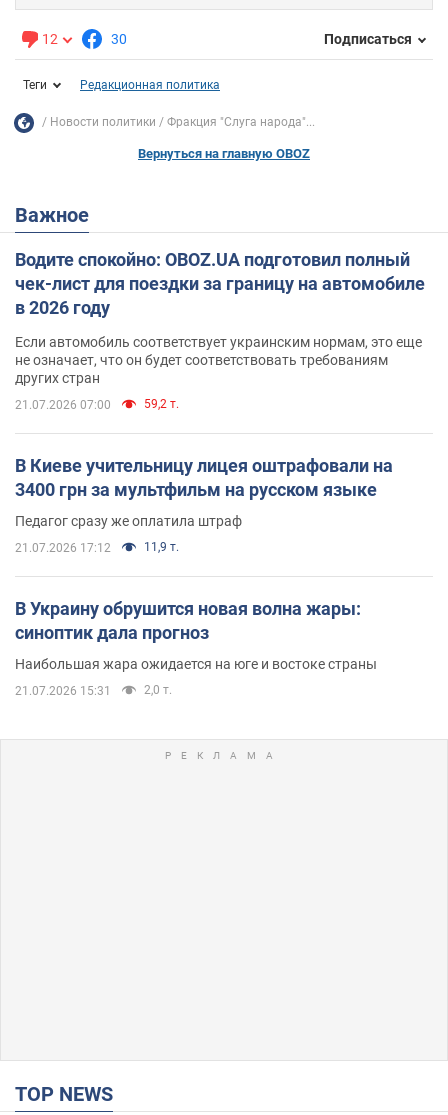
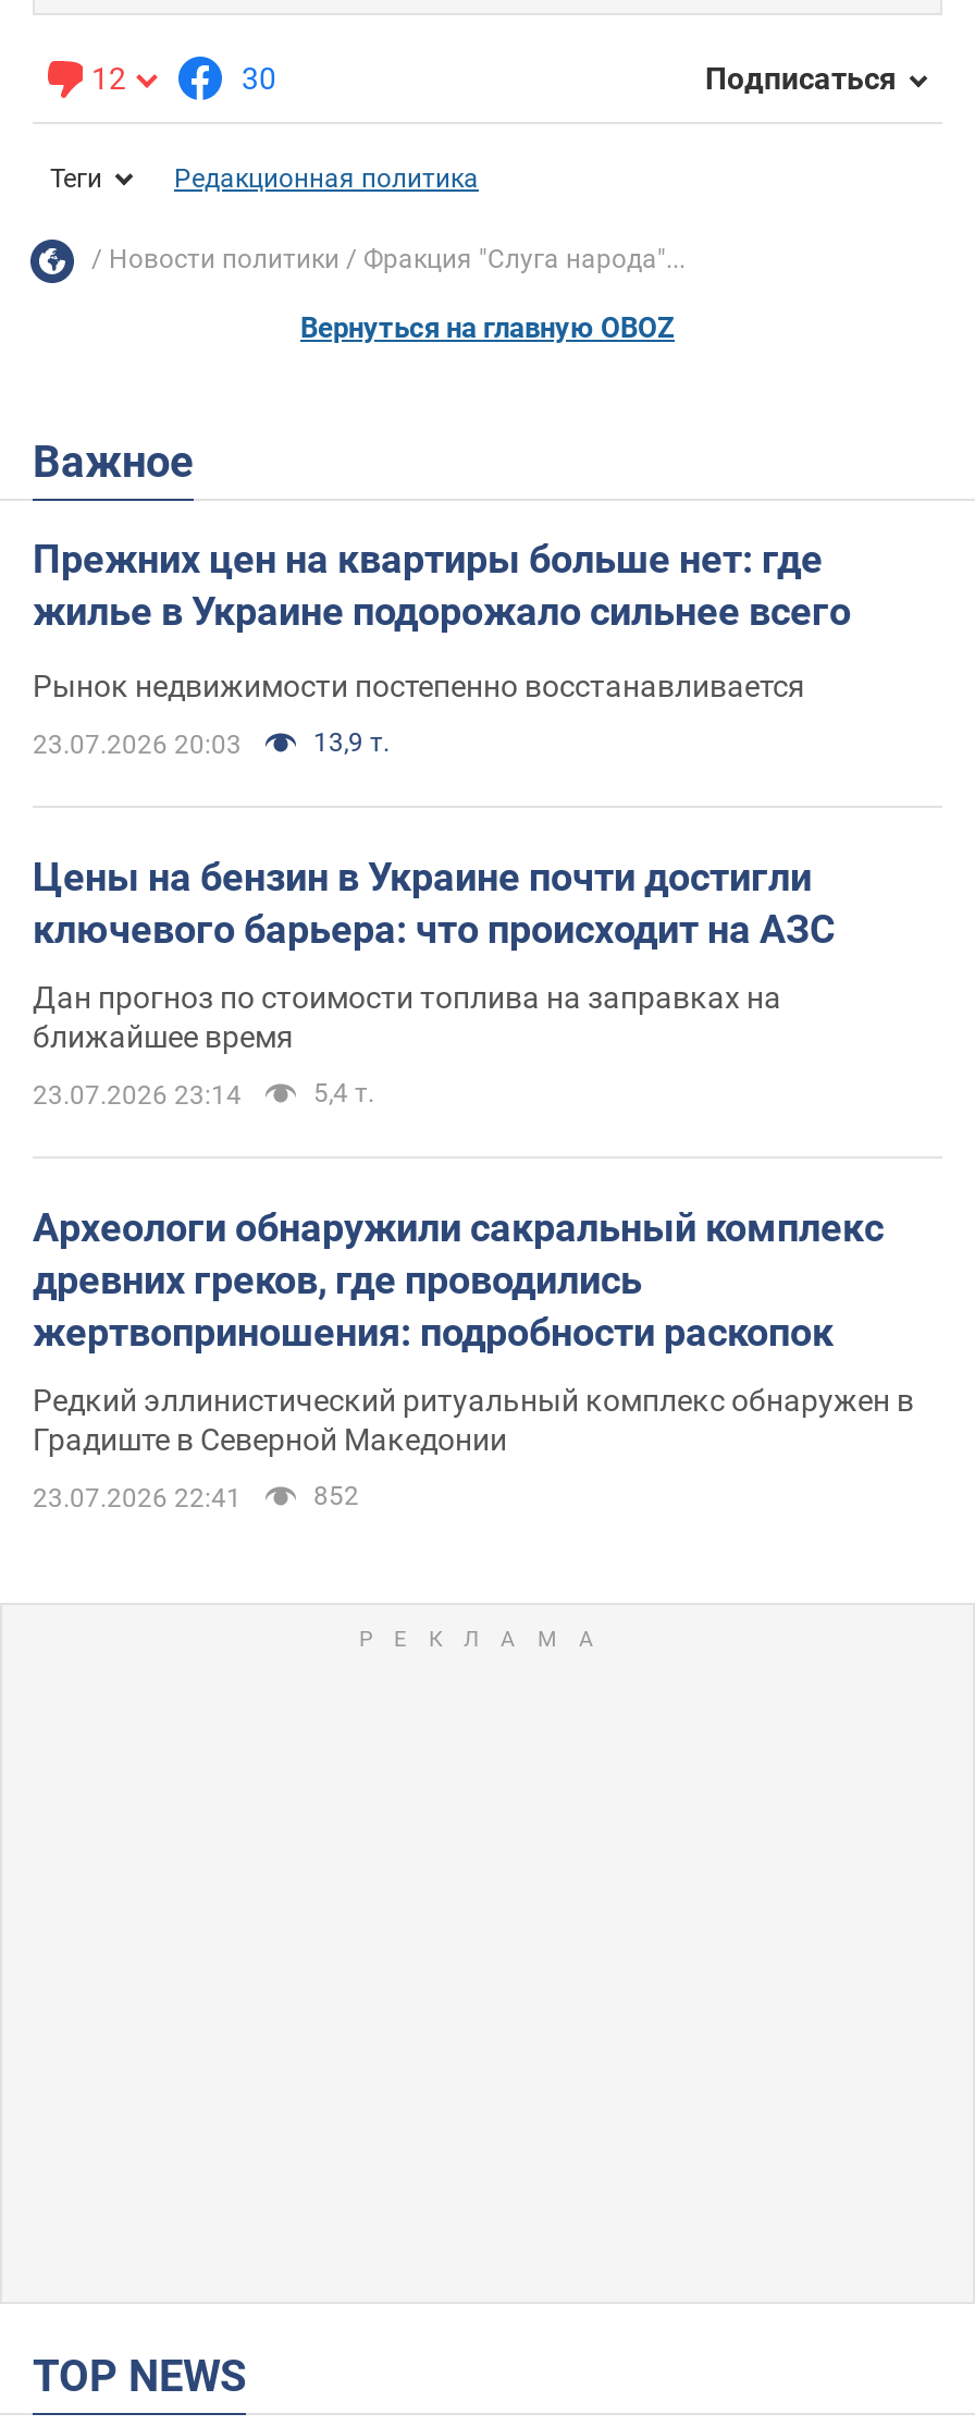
[15,249,425,318] Водите спокойно: OBOZ.UA подготовил полный | чек-лист для поездки за границу на автомобиле | в 2026 году -> [33,535,851,633] Прежних цен на квартиры больше нет: где | жилье в Украине подорожало сильнее всего
[15,334,422,386] Если автомобиль соответствует украинским нормам, это еще | не означает, что он будет соответствовать требованиям | других стран -> [33,668,805,703] Рынок недвижимости постепенно восстанавливается
[15,397,179,412] 21.07.2026 07:00 | 59,2 т. -> [33,727,390,759] 23.07.2026 20:03 | 13,9 т.
[15,455,393,500] В Киеве учительницу лицея оштрафовали на | 3400 грн за мультфильм на русском языке -> [33,853,836,951] Цены на бензин в Украине почти достигли | ключевого барьера: что происходит на АЗС
[15,513,242,529] Педагог сразу же оплатила штраф -> [33,979,781,1053] Дан прогноз по стоимости топлива на заправках на | ближайшее время
[15,540,179,555] 21.07.2026 17:12 | 11,9 т. -> [33,1077,374,1110] 23.07.2026 23:14 | 5,4 т.
[15,598,361,643] В Украину обрушится новая волна жары: | синоптик дала прогноз -> [33,1204,884,1354] Археологи обнаружили сакральный комплекс | древних греков, где проводились | жертвоприношения: подробности раскопок
[15,656,377,672] Наибольшая жара ожидается на юге и востоке страны -> [33,1382,914,1456] Редкий эллинистический ритуальный комплекс обнаружен в | Градиште в Северной Македонии
[15,683,172,698] 21.07.2026 15:31 | 2,0 т. -> [33,1480,359,1513] 23.07.2026 22:41 | 852

